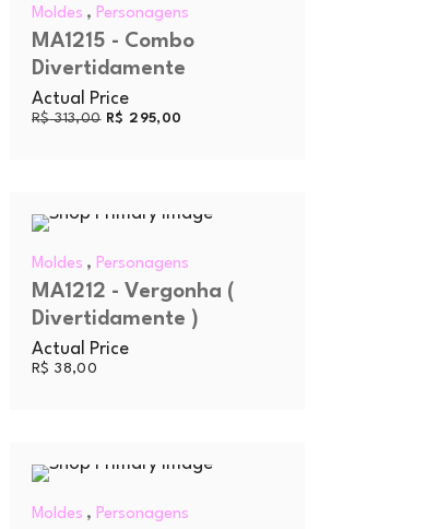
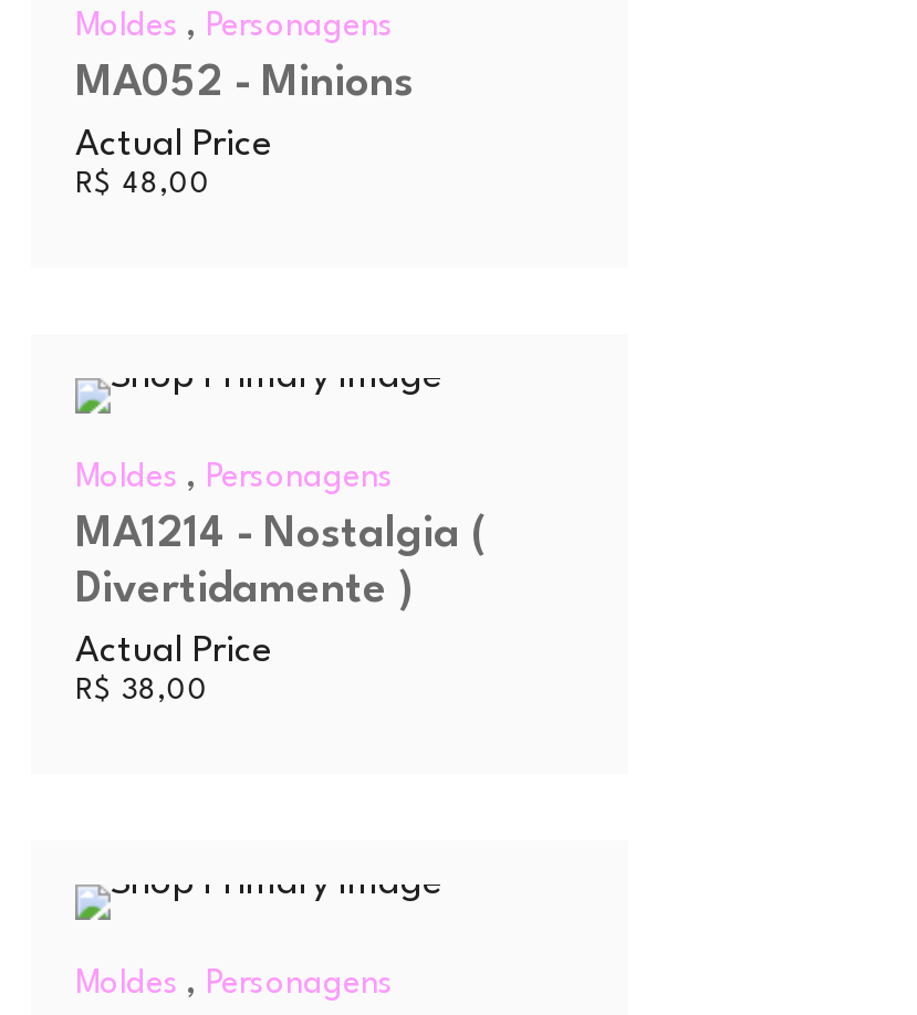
[32,31,194,80] MA1215 - Combo | Divertidamente -> [75,63,414,107] MA052 - Minions
[32,112,182,126] R$313,00 R$295,00 -> [75,171,211,200] R$48,00
[32,281,235,303] MA1212 - Vergonha ( -> [75,514,487,558] MA1214 - Nostalgia (

